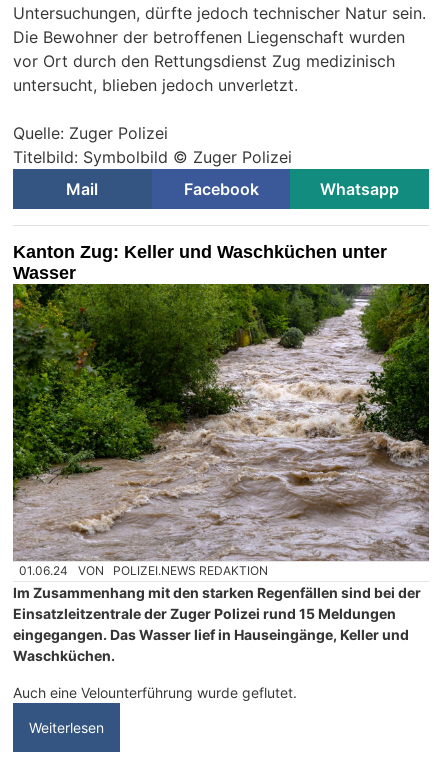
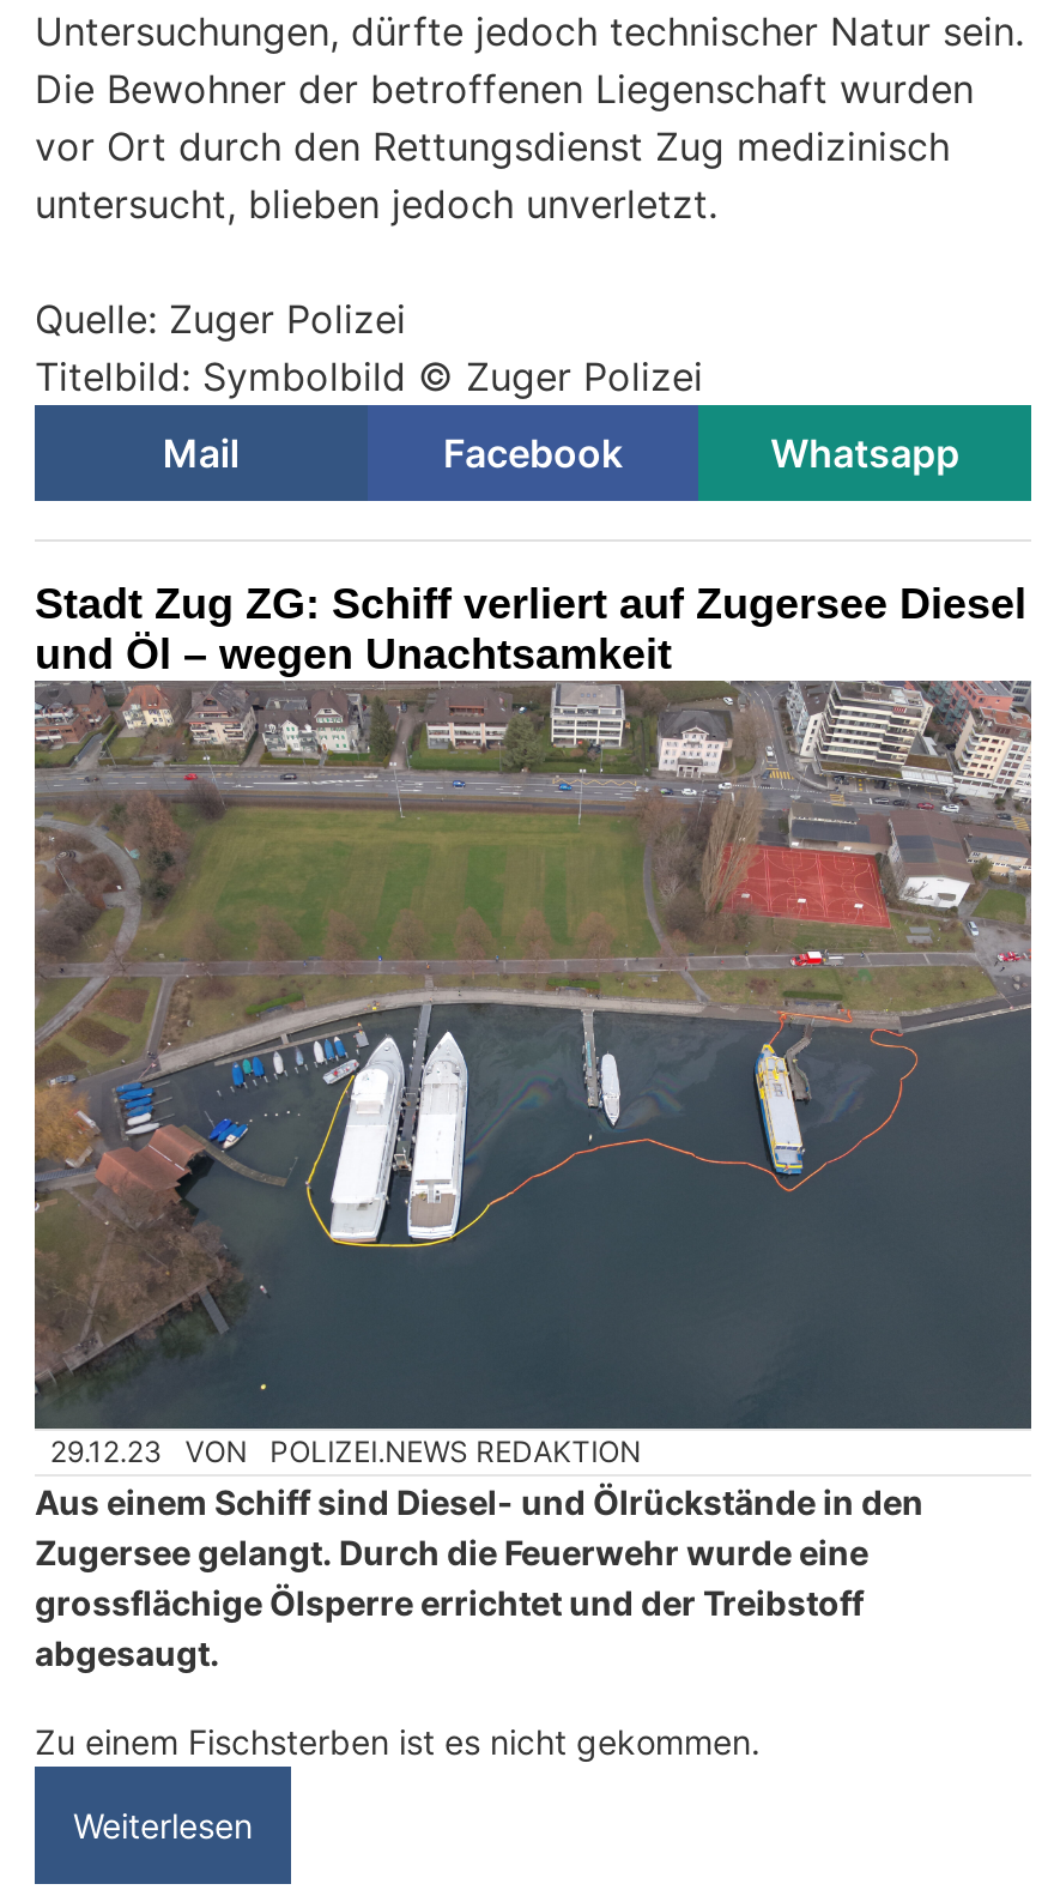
[13,242,387,283] Kanton Zug: Keller und Waschküchen unter | Wasser -> [35,580,1026,678] Stadt Zug ZG: Schiff verliert auf Zugersee Diesel | und Öl – wegen Unachtsamkeit
[12,283,430,578] [image] | 01.06.24 VON POLIZEI.NEWS REDAKTION -> [32,678,1034,1469] [image] | 29.12.23 VON POLIZEI.NEWS REDAKTION
[13,584,421,664] Im Zusammenhang mit den starken Regenfällen sind bei der | Einsatzleitzentrale der Zuger Polizei rund 15 Meldungen | eingegangen. Das Wasser lief in Hauseingänge, Keller und | Waschküchen. -> [35,1482,923,1674] Aus einem Schiff sind Diesel- und Ölrückstände in den | Zugersee gelangt. Durch die Feuerwehr wurde eine | grossflächige Ölsperre errichtet und der Treibstoff | abgesaugt.
[13,684,297,701] Auch eine Velounterführung wurde geflutet. -> [35,1722,761,1762] Zu einem Fischsterben ist es nicht gekommen.

